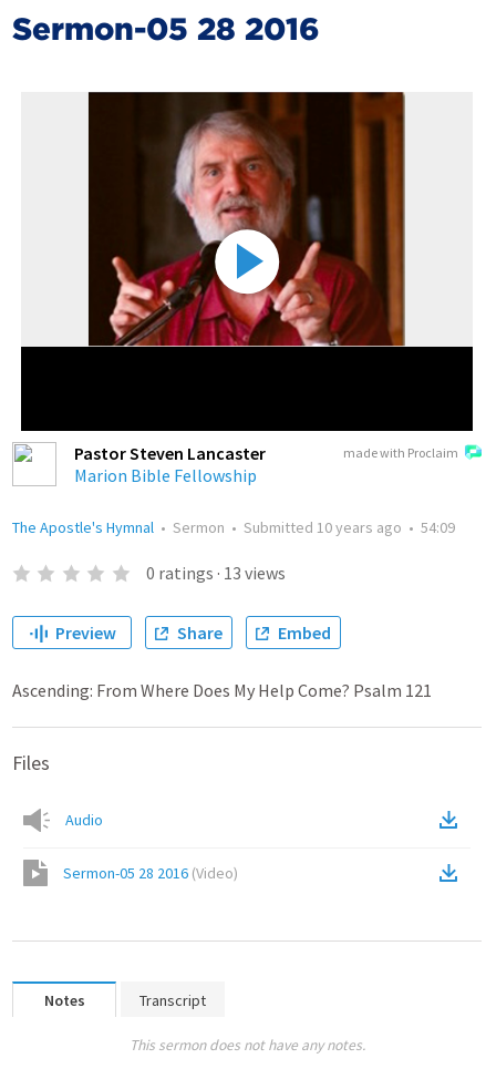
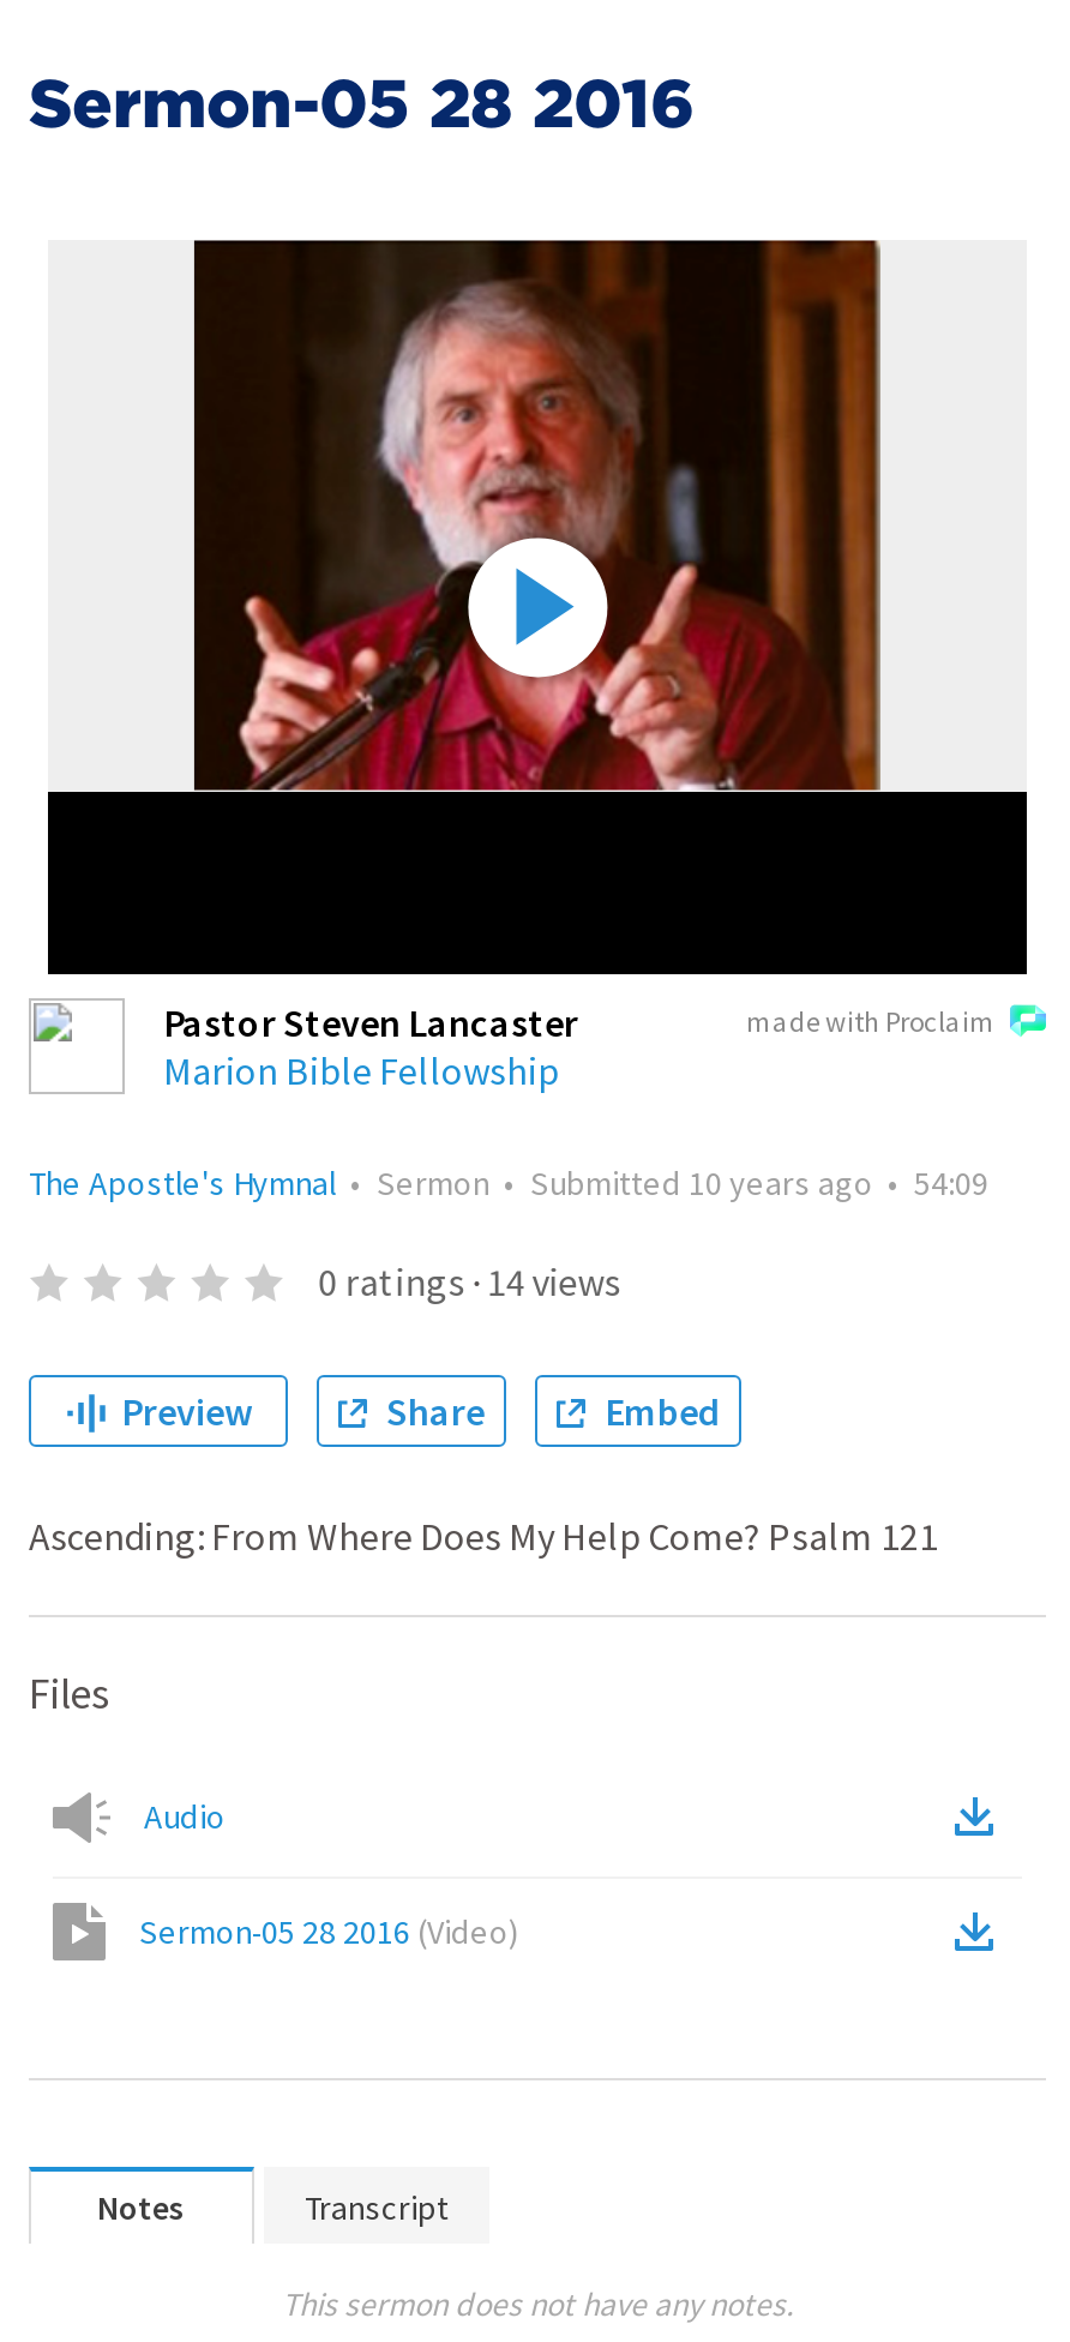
[146,562,285,584] 0 ratings · 13 views -> [318,1257,621,1305] 0 ratings · 14 views

